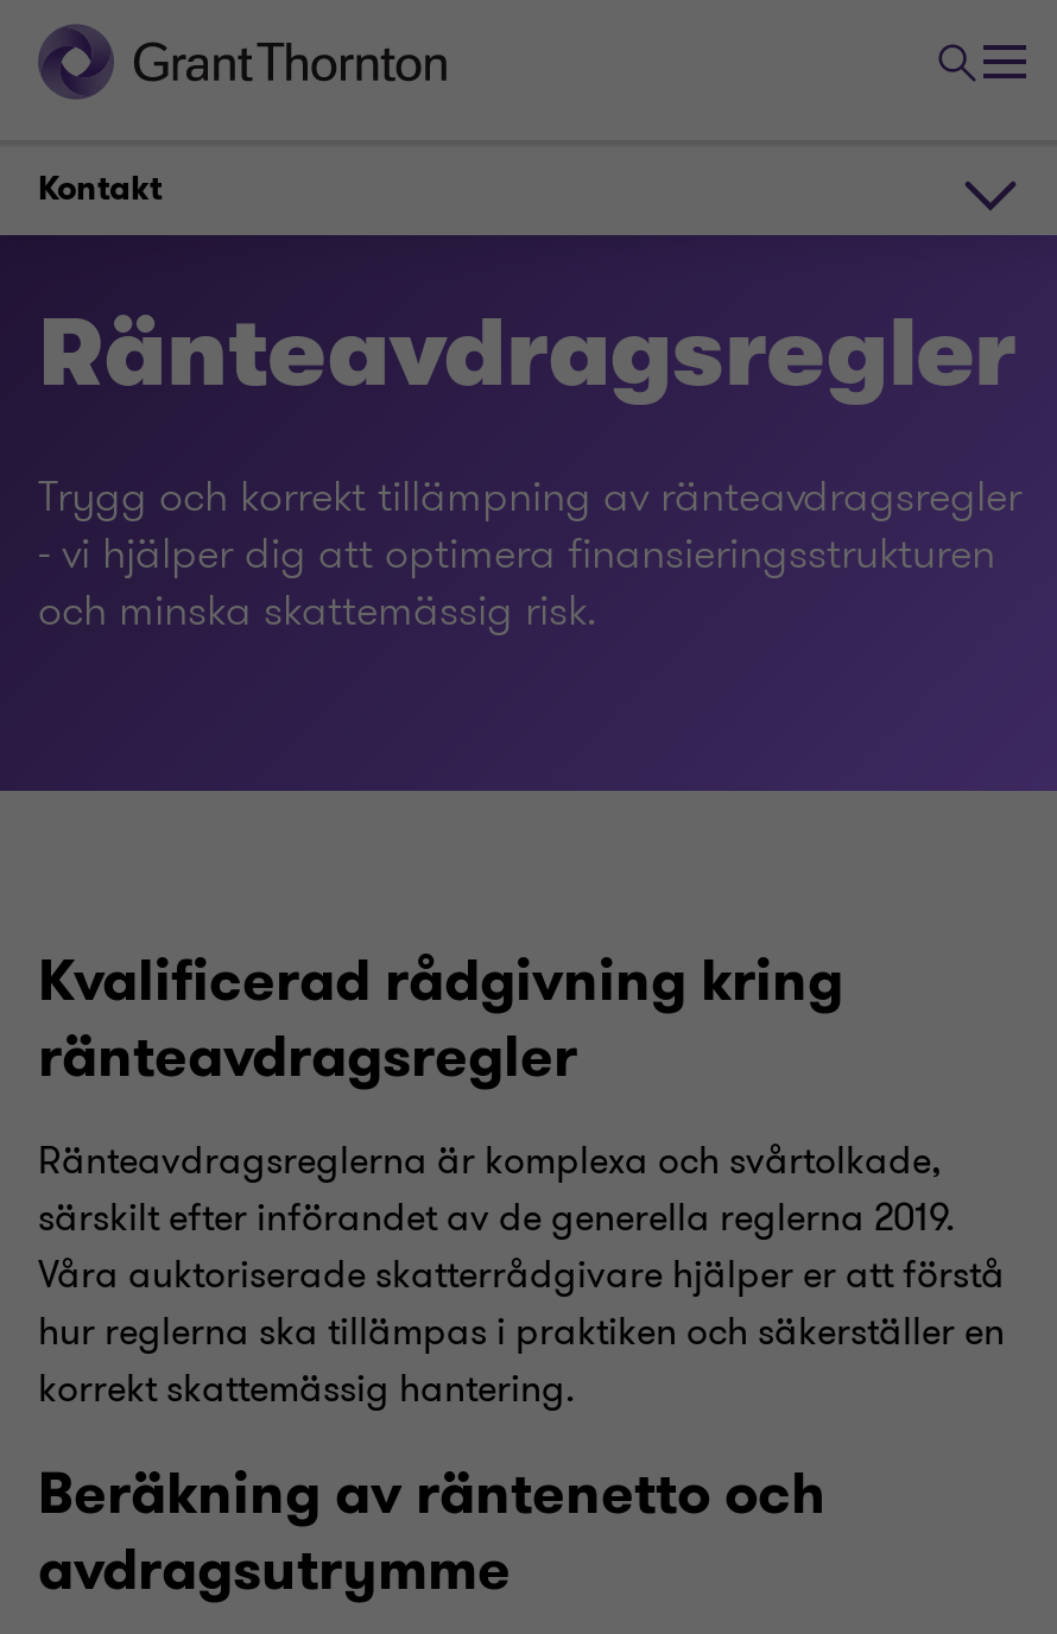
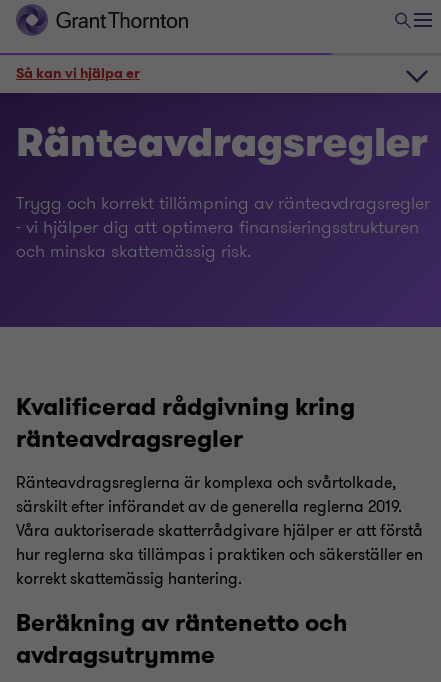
[38,166,162,211] Kontakt -> [16,64,140,83] Så kan vi hjälpa er

